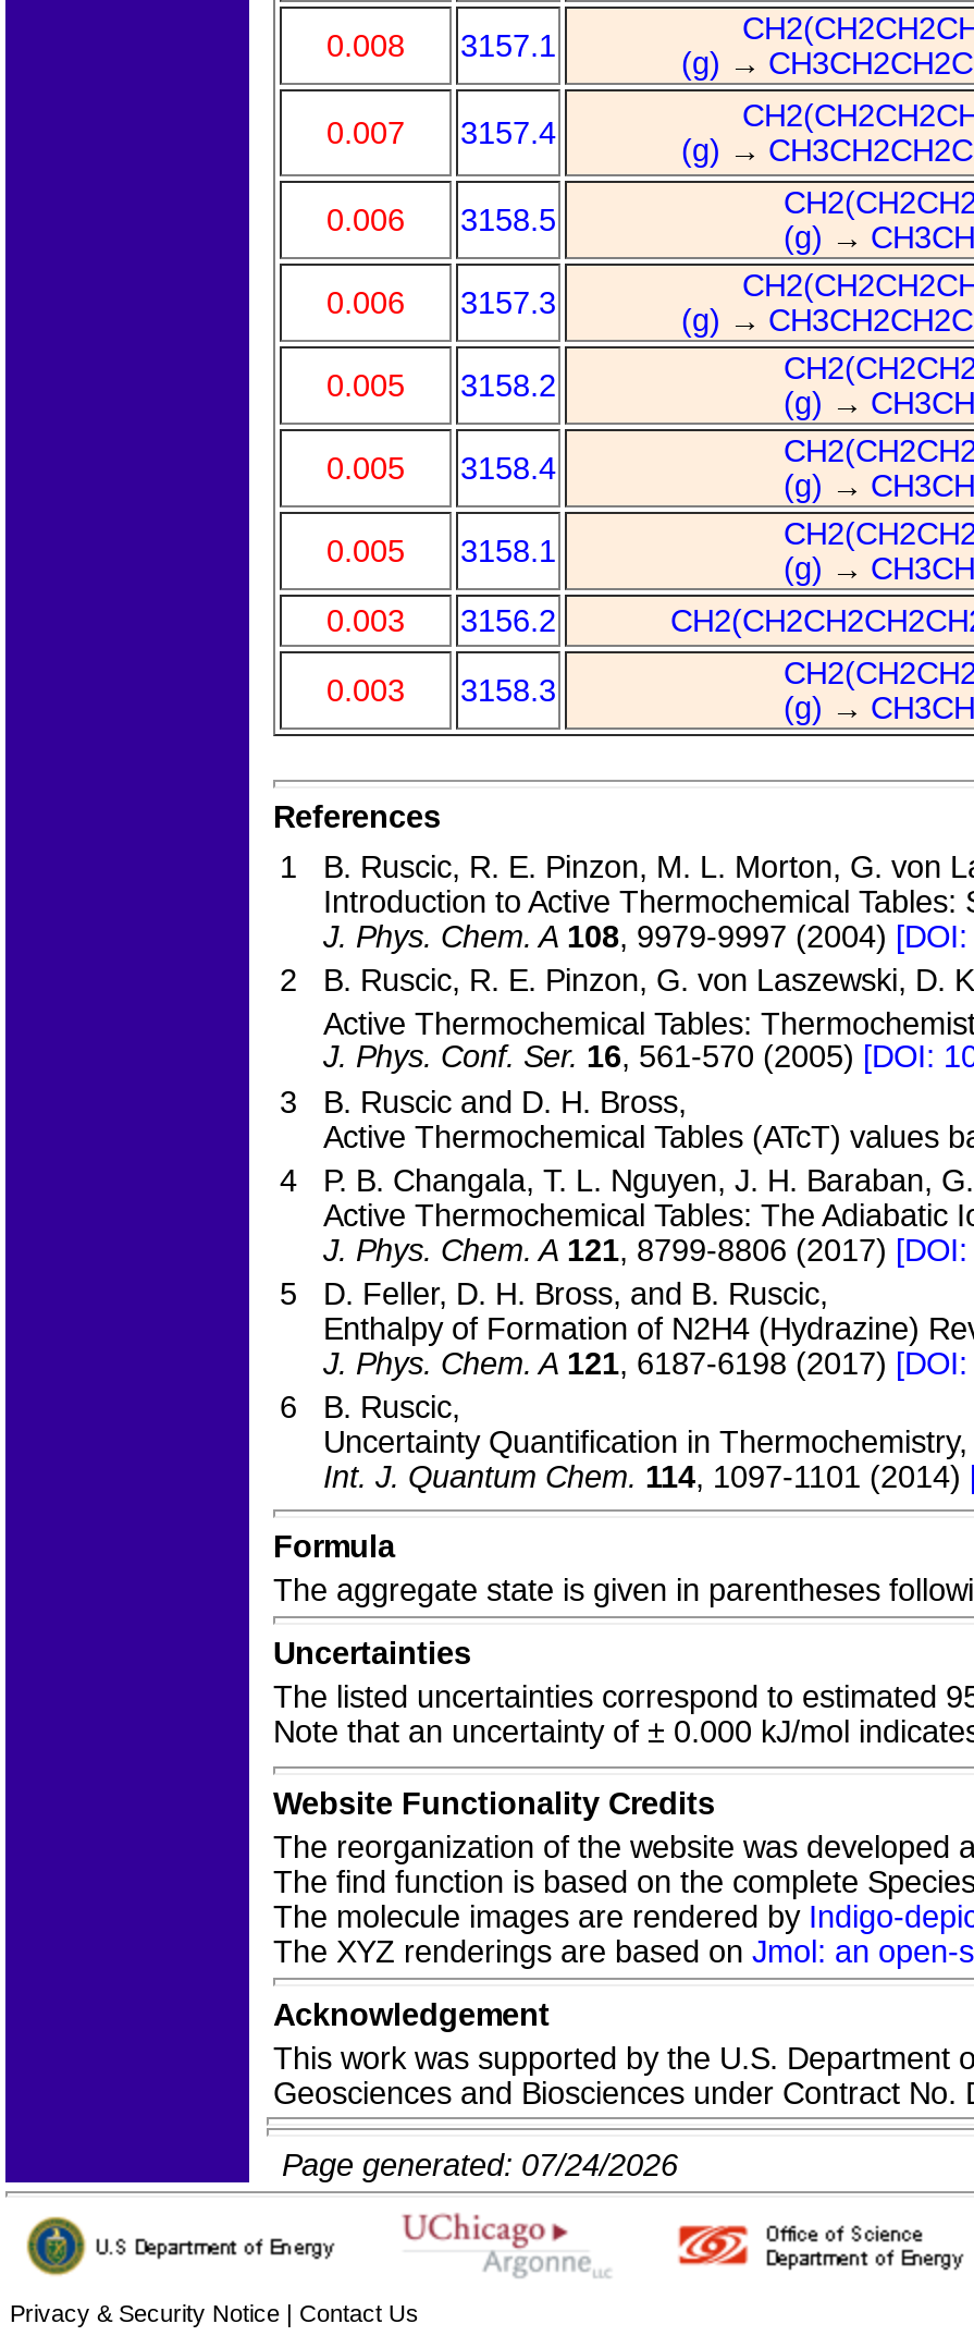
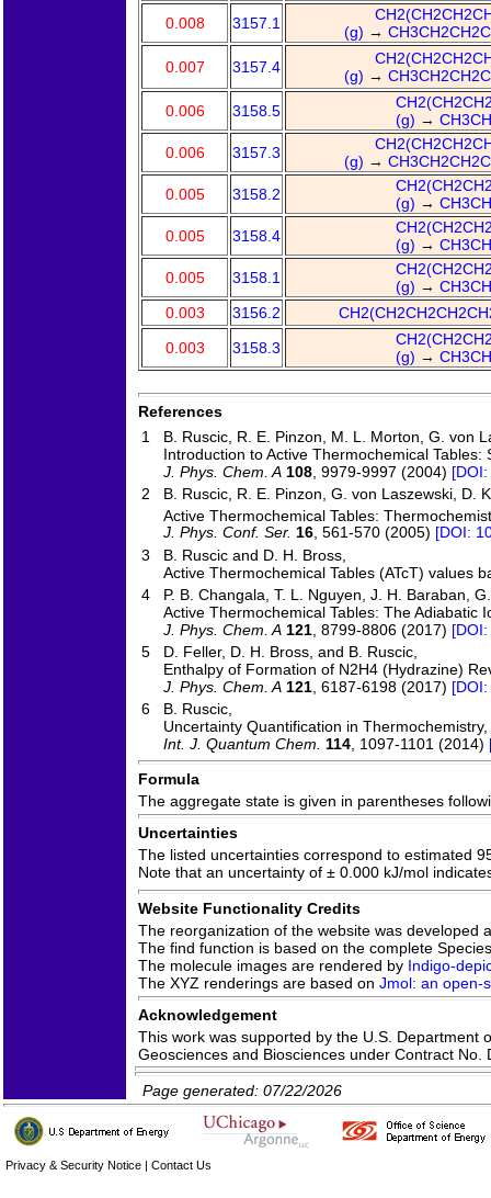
[282,2148,678,2182] Page generated: 07/24/2026 -> [142,1082,342,1099] Page generated: 07/22/2026

